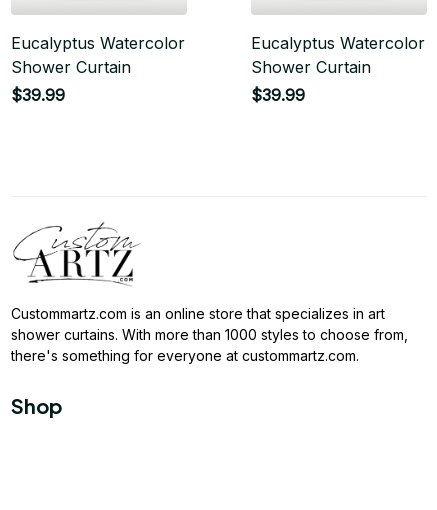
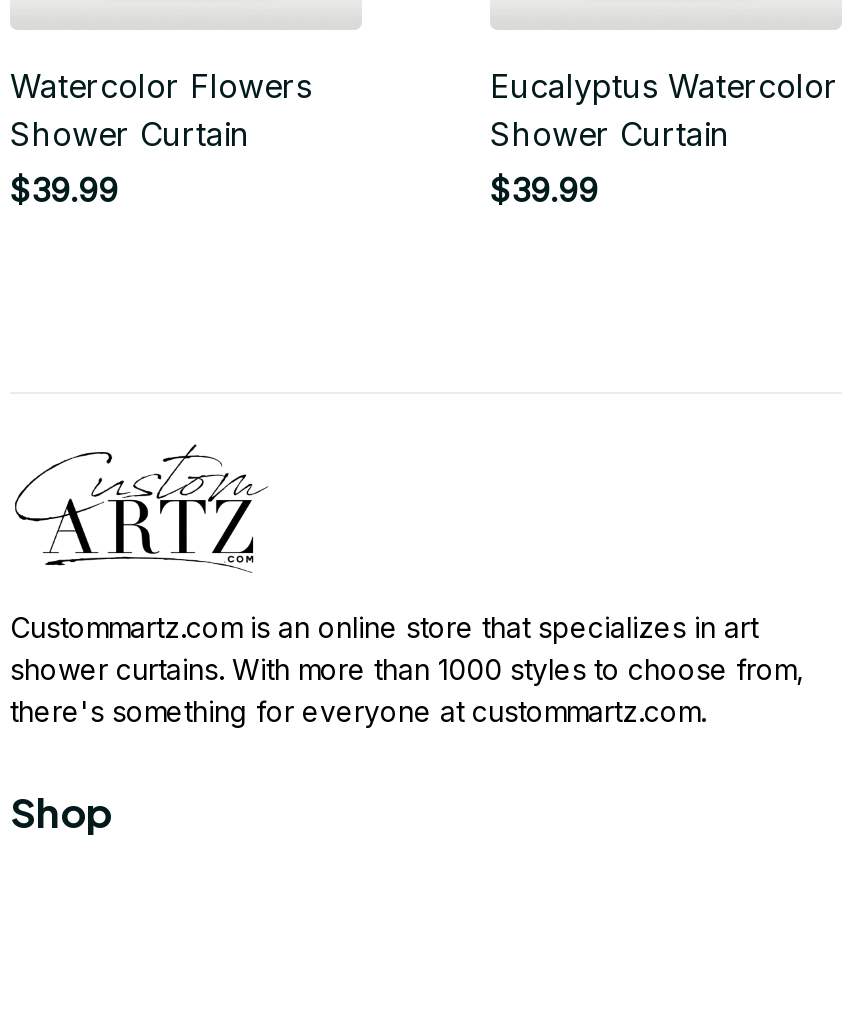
[11,33,185,53] Eucalyptus Watercolor -> [10,66,312,106] Watercolor Flowers

